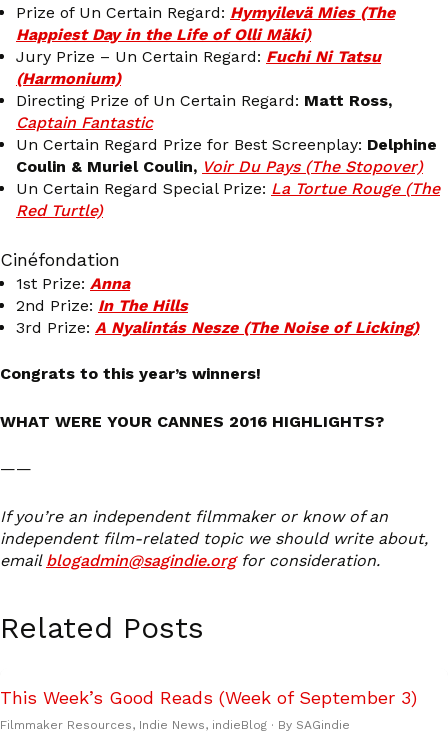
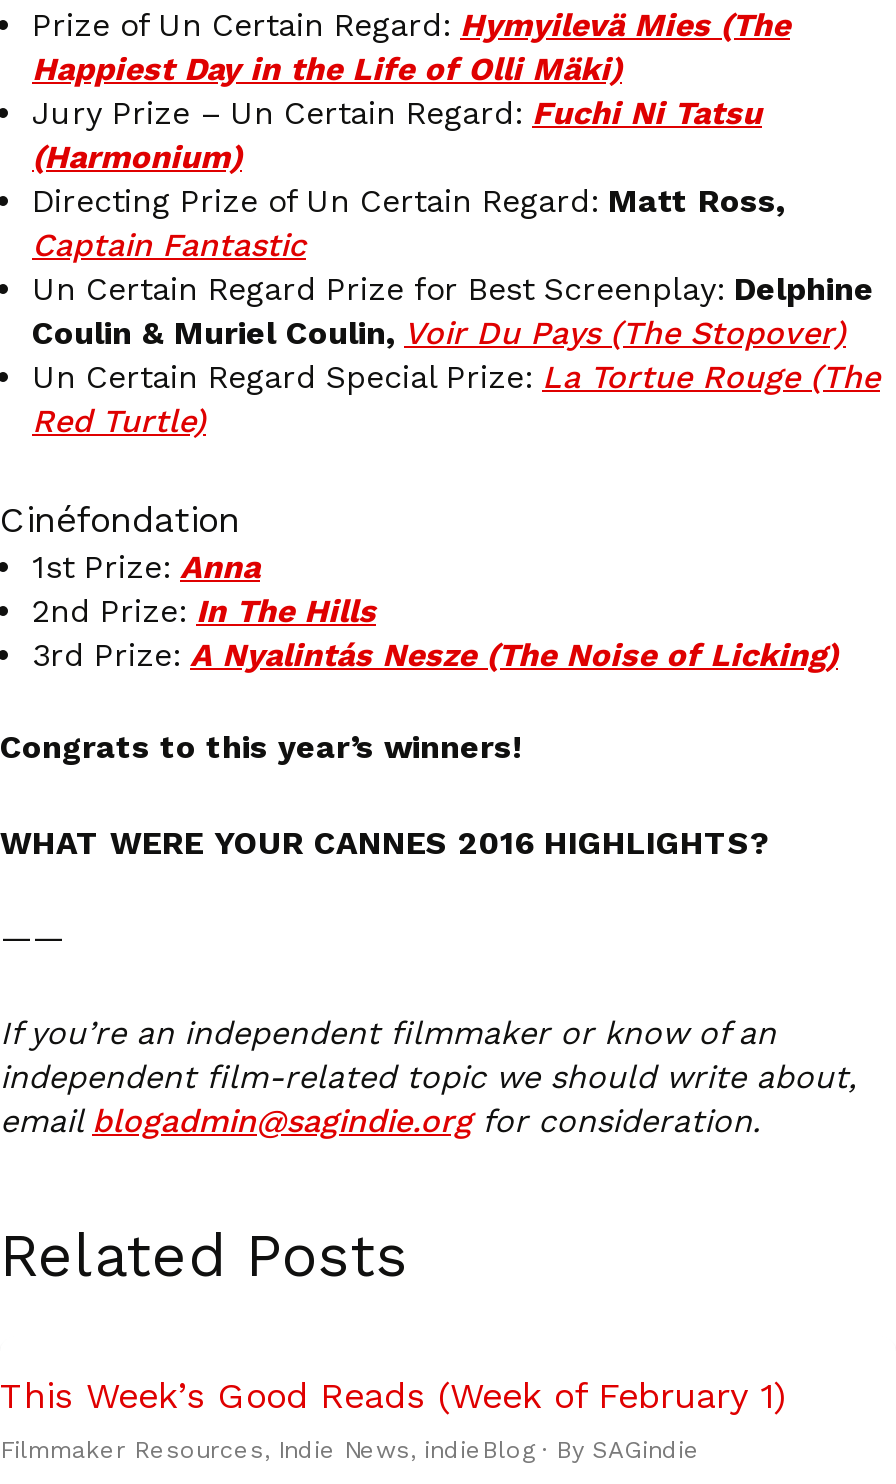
[0,687,417,708] This Week’s Good Reads (Week of September 3) -> [0,1374,786,1416] This Week’s Good Reads (Week of February 1)

